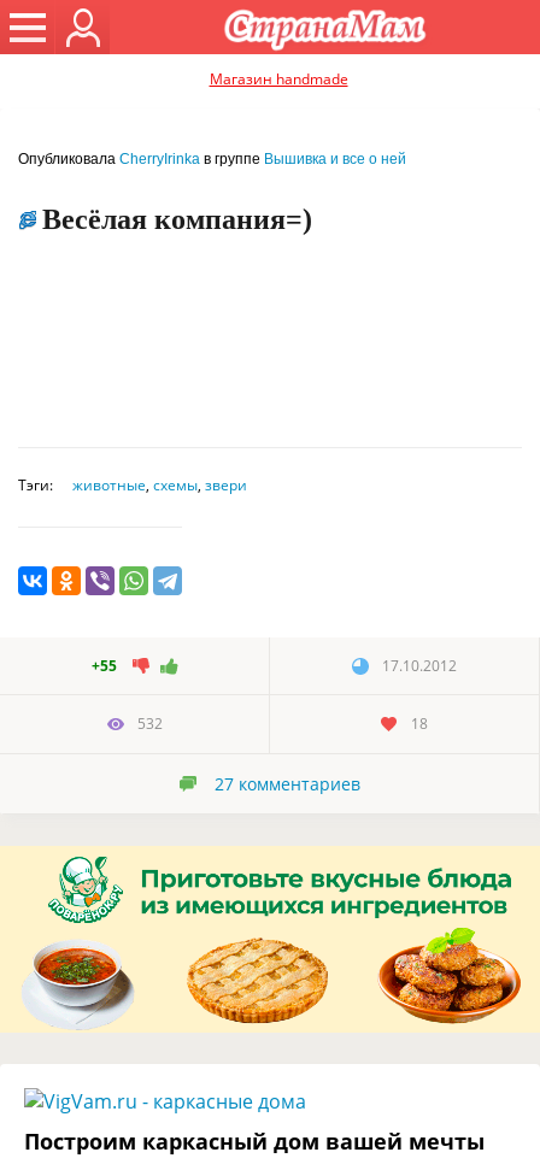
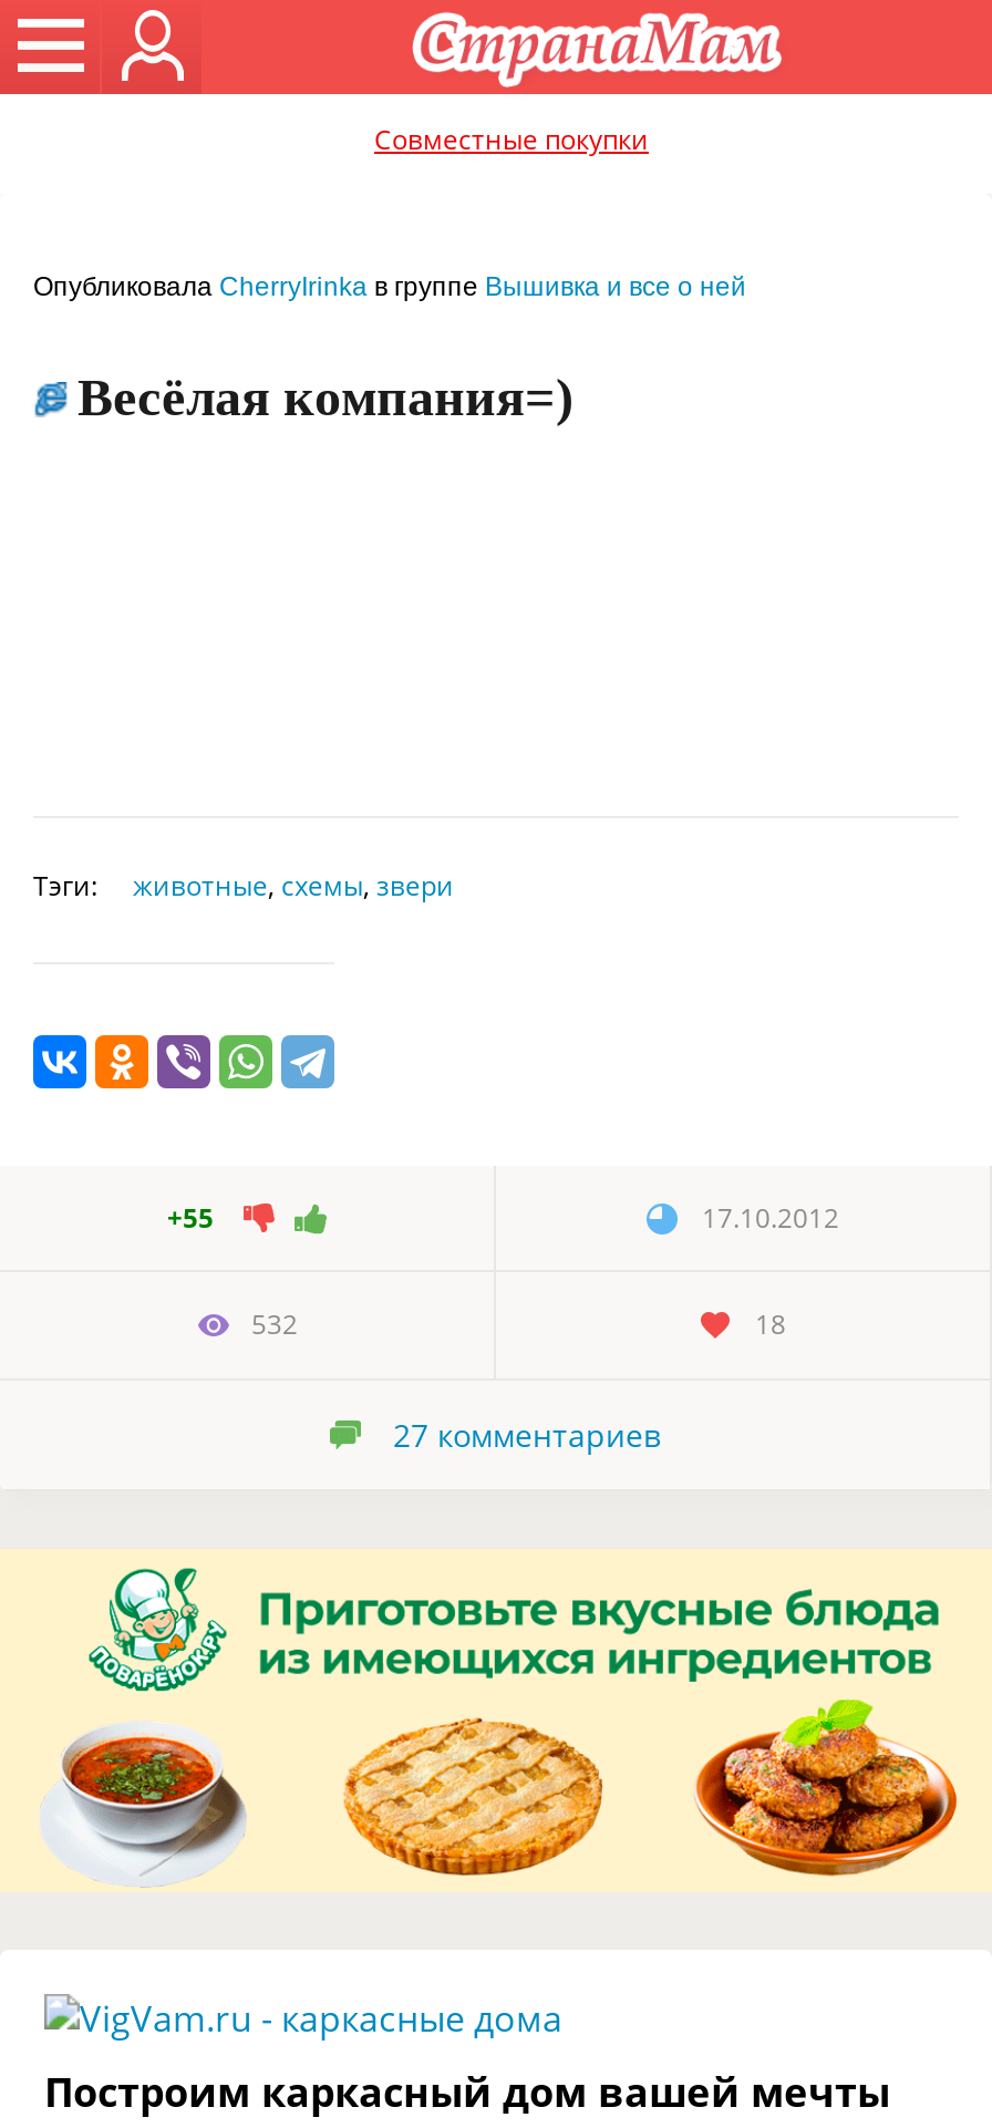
[209,69,348,89] Магазин handmade -> [374,121,649,158] Совместные покупки

